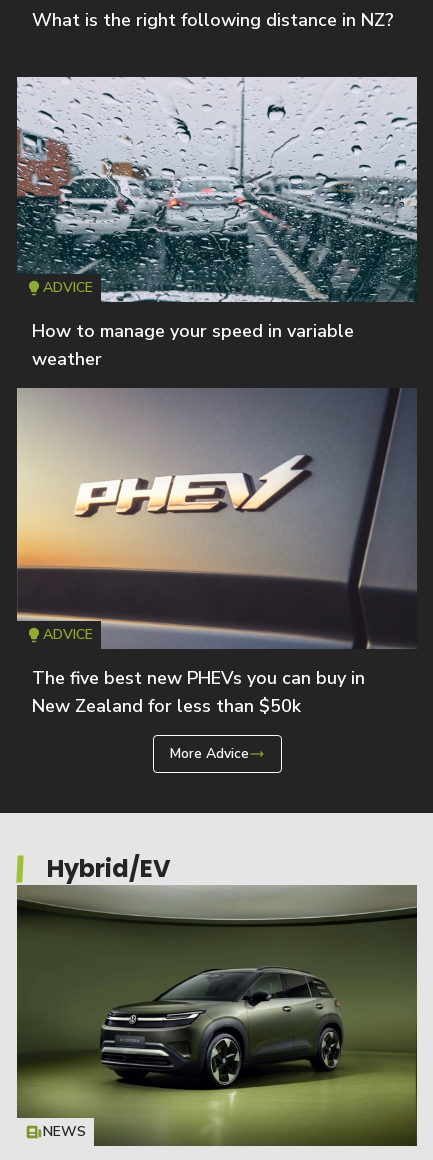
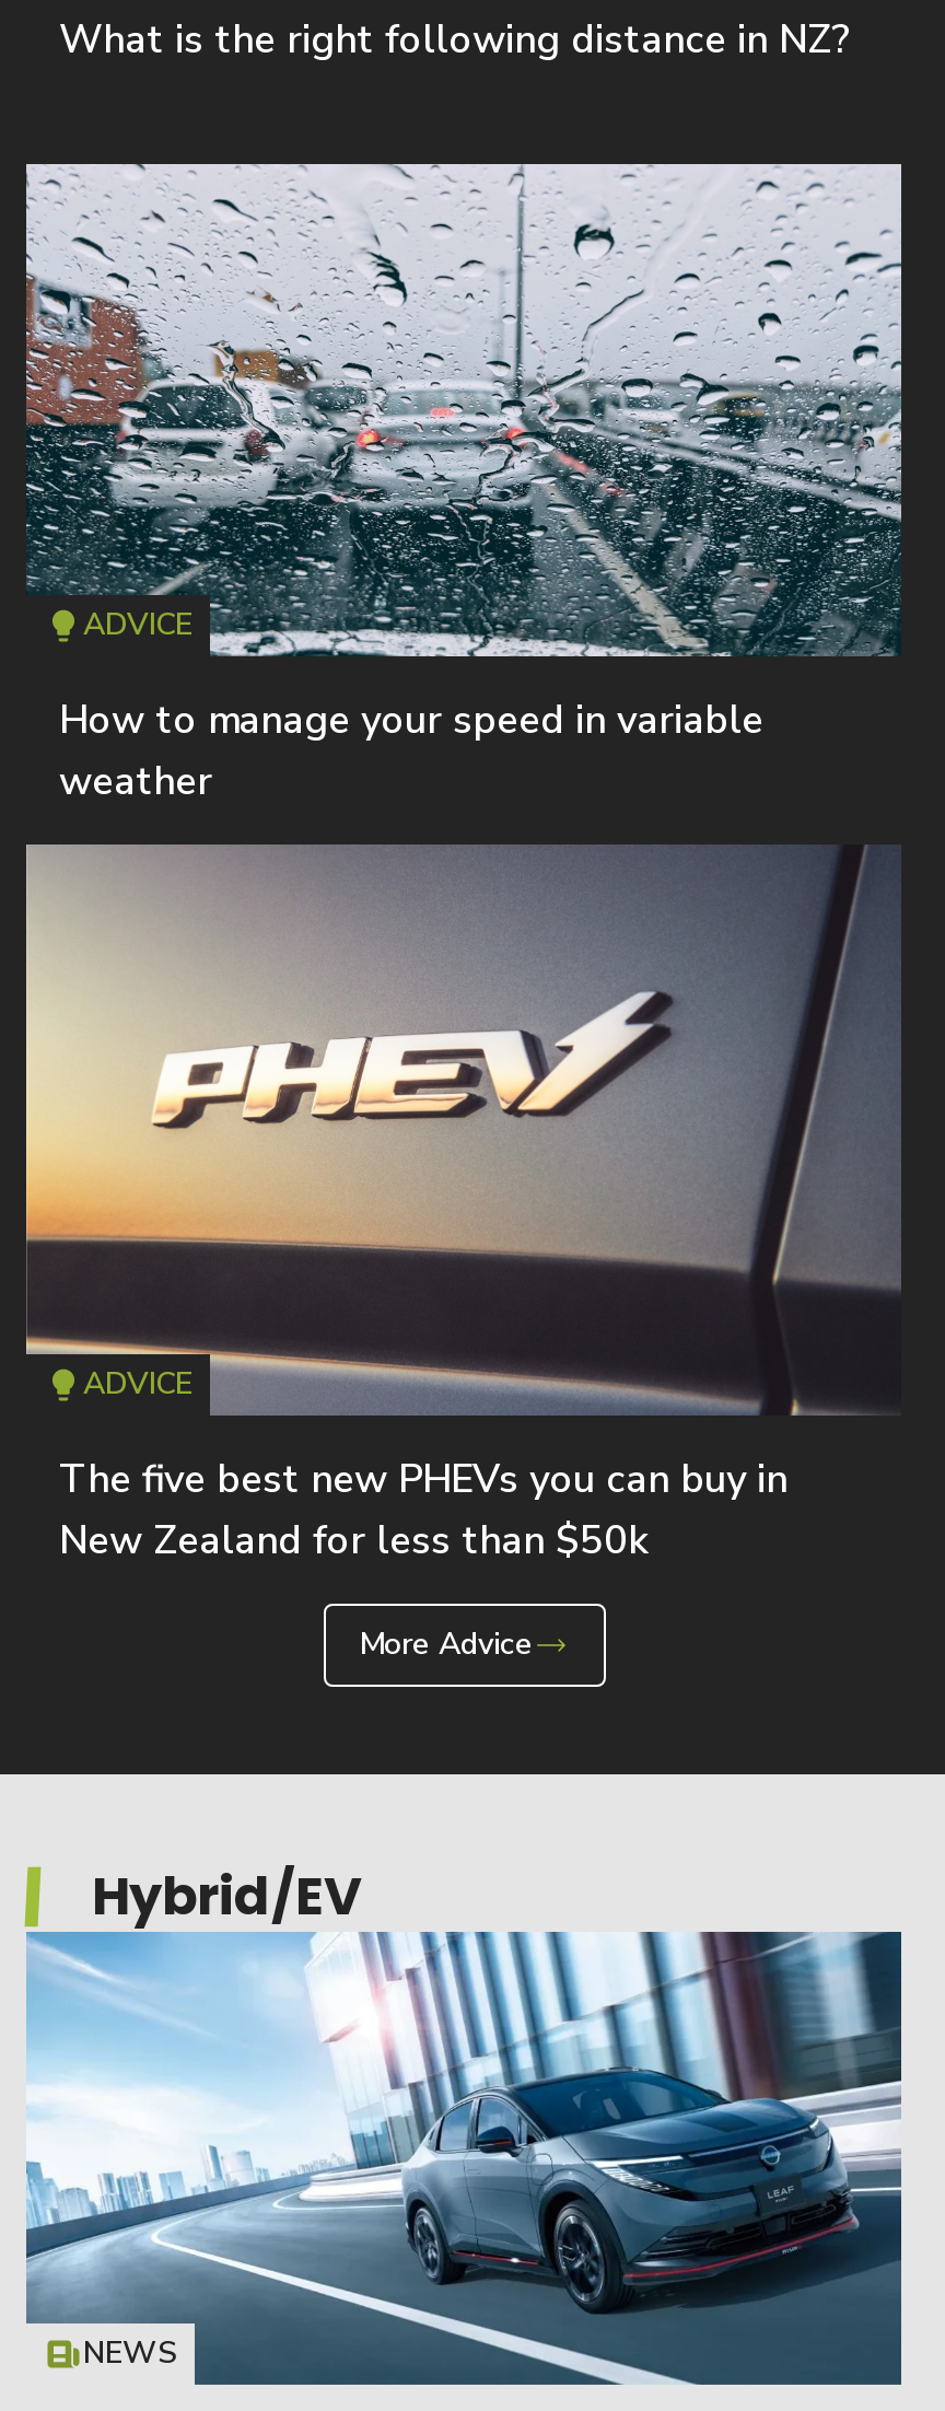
[16,884,417,1147] [image] -> [24,1931,901,2388] [image]

